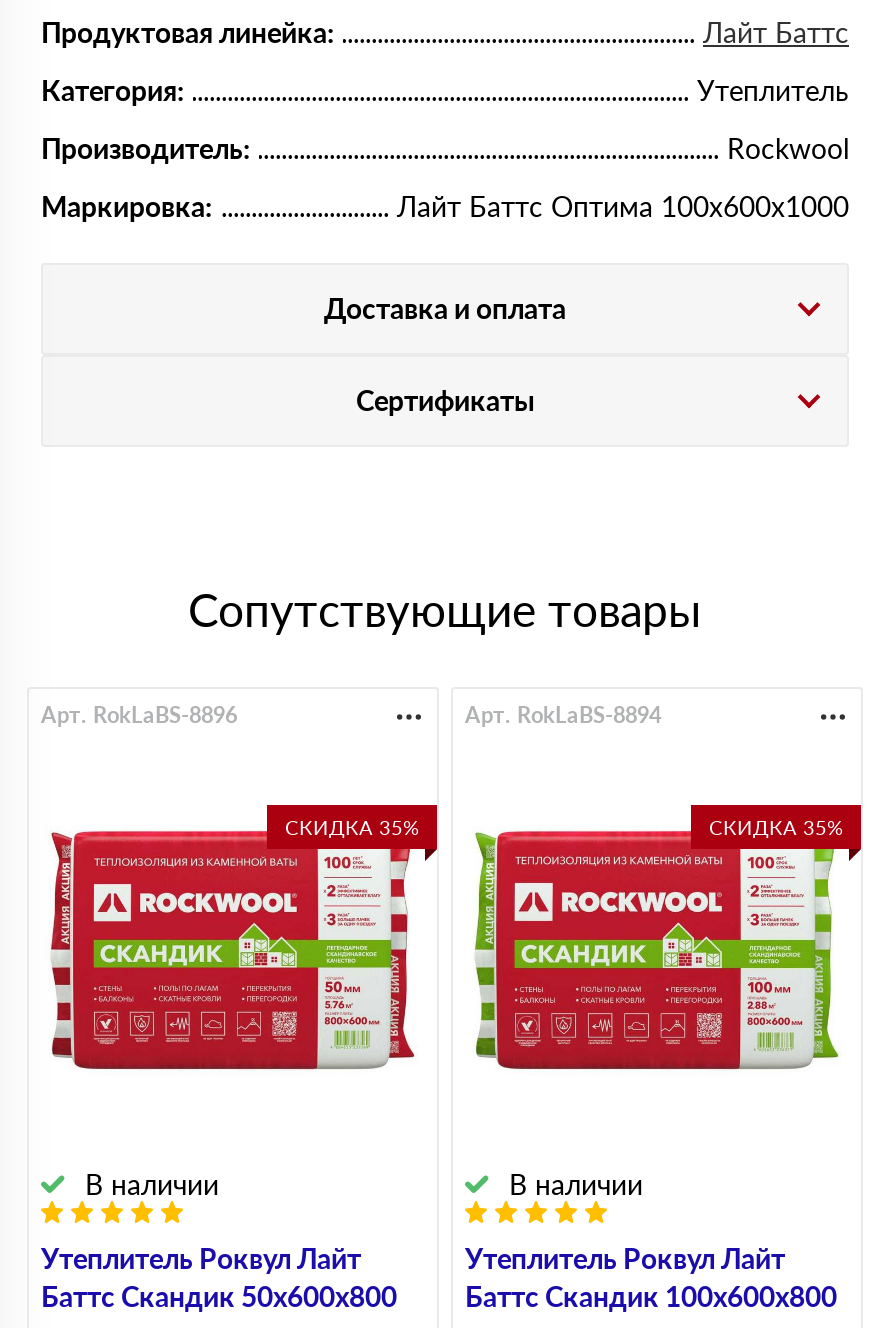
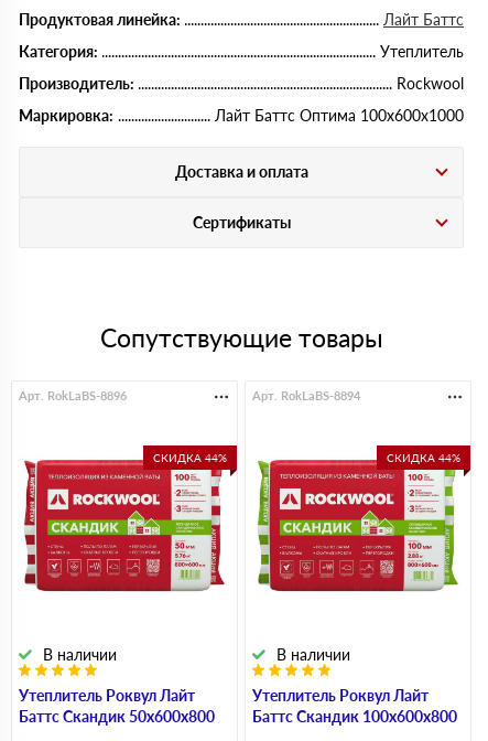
[285,815,419,839] СКИДКА 35% -> [153,451,227,464] СКИДКА 44%
[709,815,843,839] СКИДКА 35% -> [387,451,460,464] СКИДКА 44%

